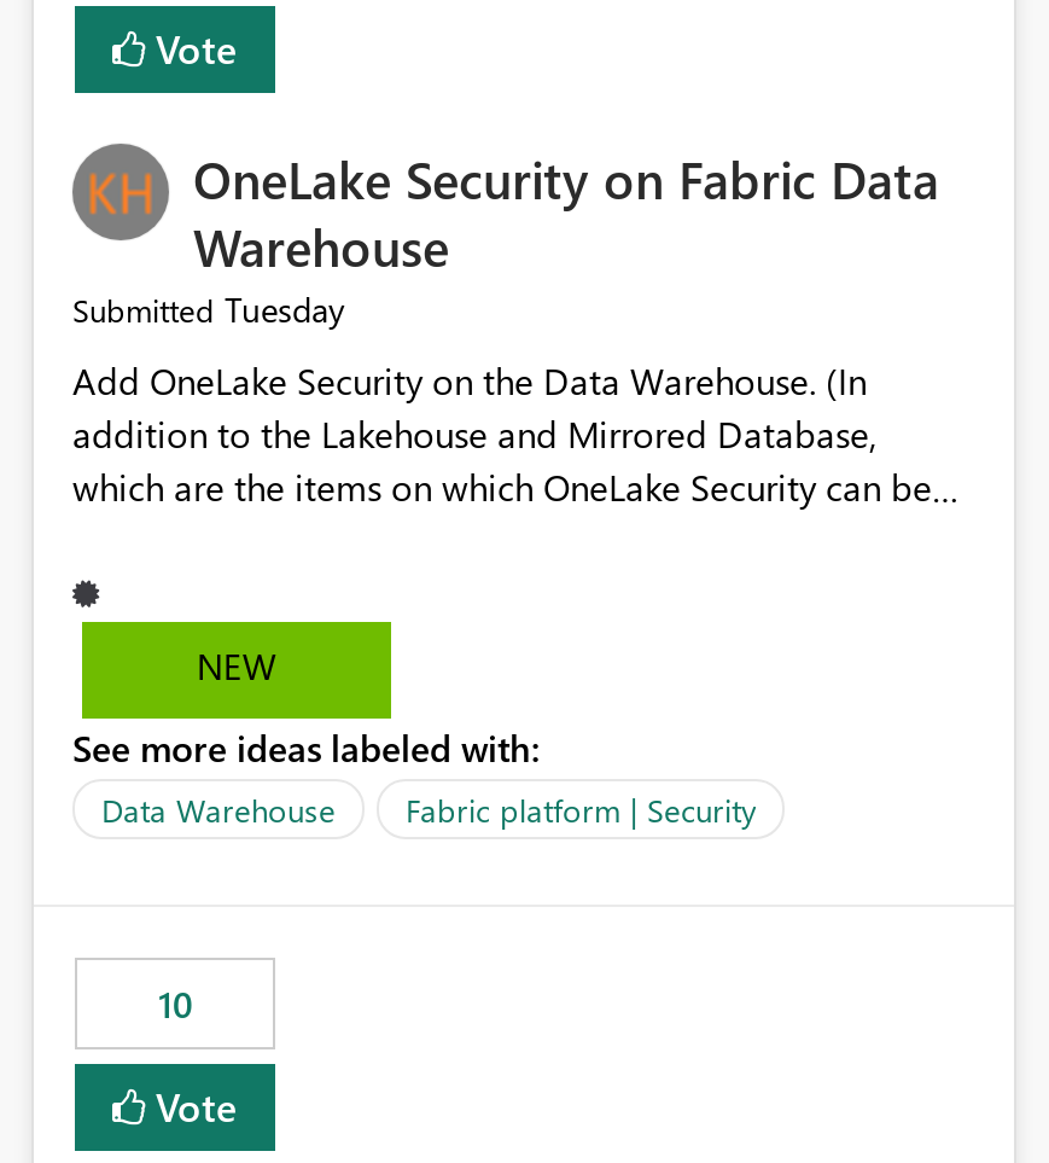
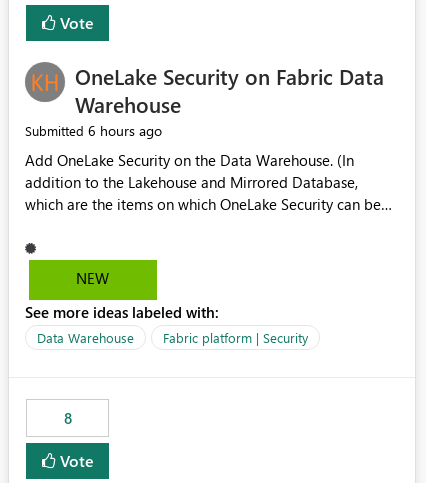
[72,287,345,333] Submitted Tuesday -> [25,121,162,140] Submitted 6 hours ago
[158,980,192,1029] 10 -> [63,408,71,428] 8

